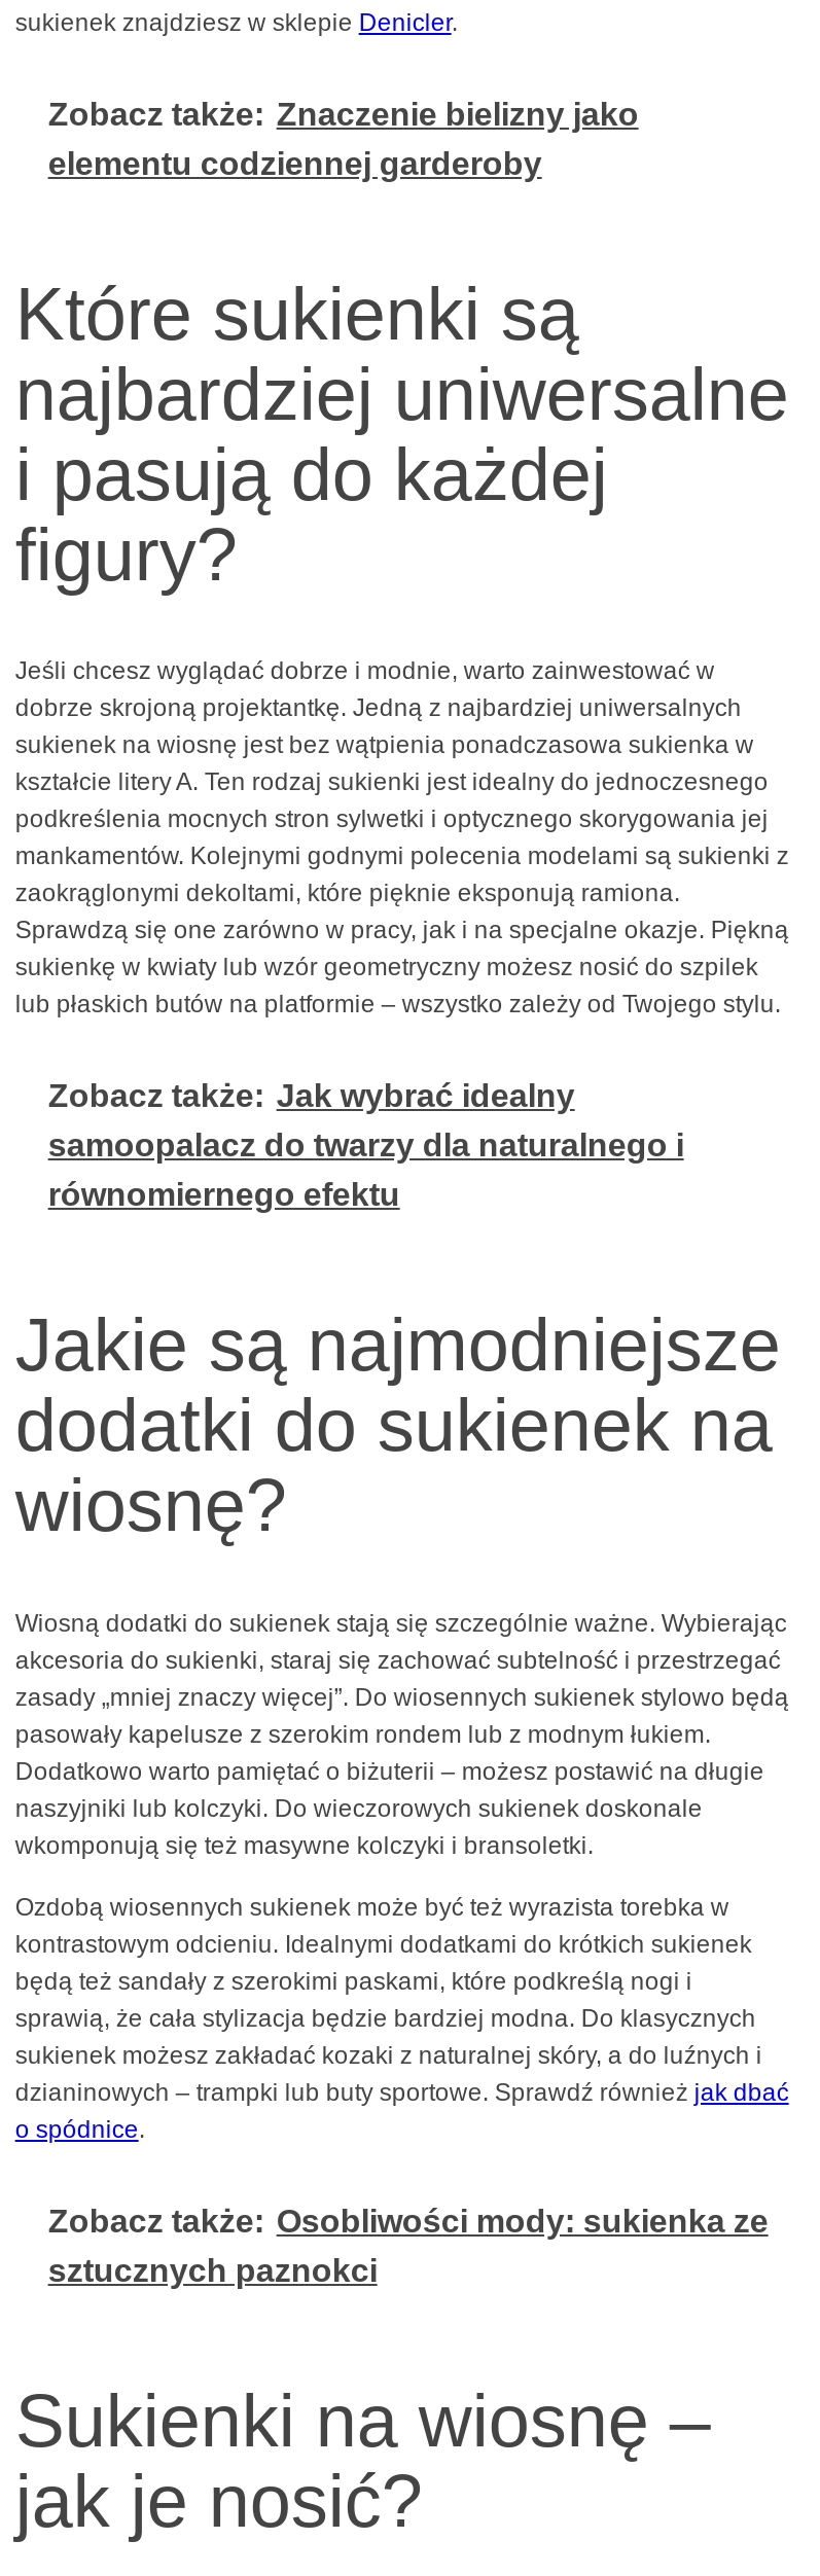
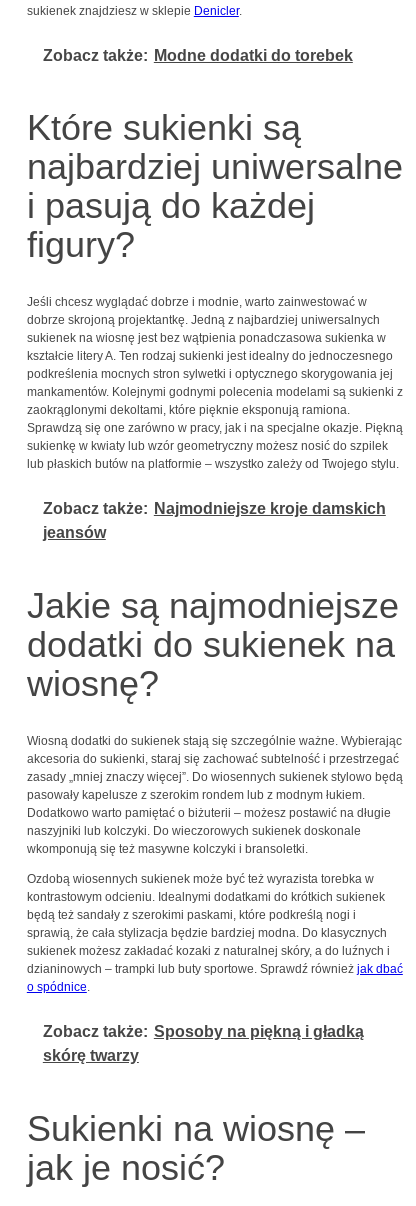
[48,96,639,180] Zobacz także: Znaczenie bielizny jako | elementu codziennej garderoby -> [43,47,353,64] Zobacz także: Modne dodatki do torebek
[48,1079,684,1212] Zobacz także: Jak wybrać idealny | samoopalacz do twarzy dla naturalnego i | równomiernego efektu -> [43,500,386,541] Zobacz także: Najmodniejsze kroje damskich | jeansów
[48,2203,768,2288] Zobacz także: Osobliwości mody: sukienka ze | sztucznych paznokci -> [43,1023,364,1064] Zobacz także: Sposoby na piękną i gładką | skórę twarzy

